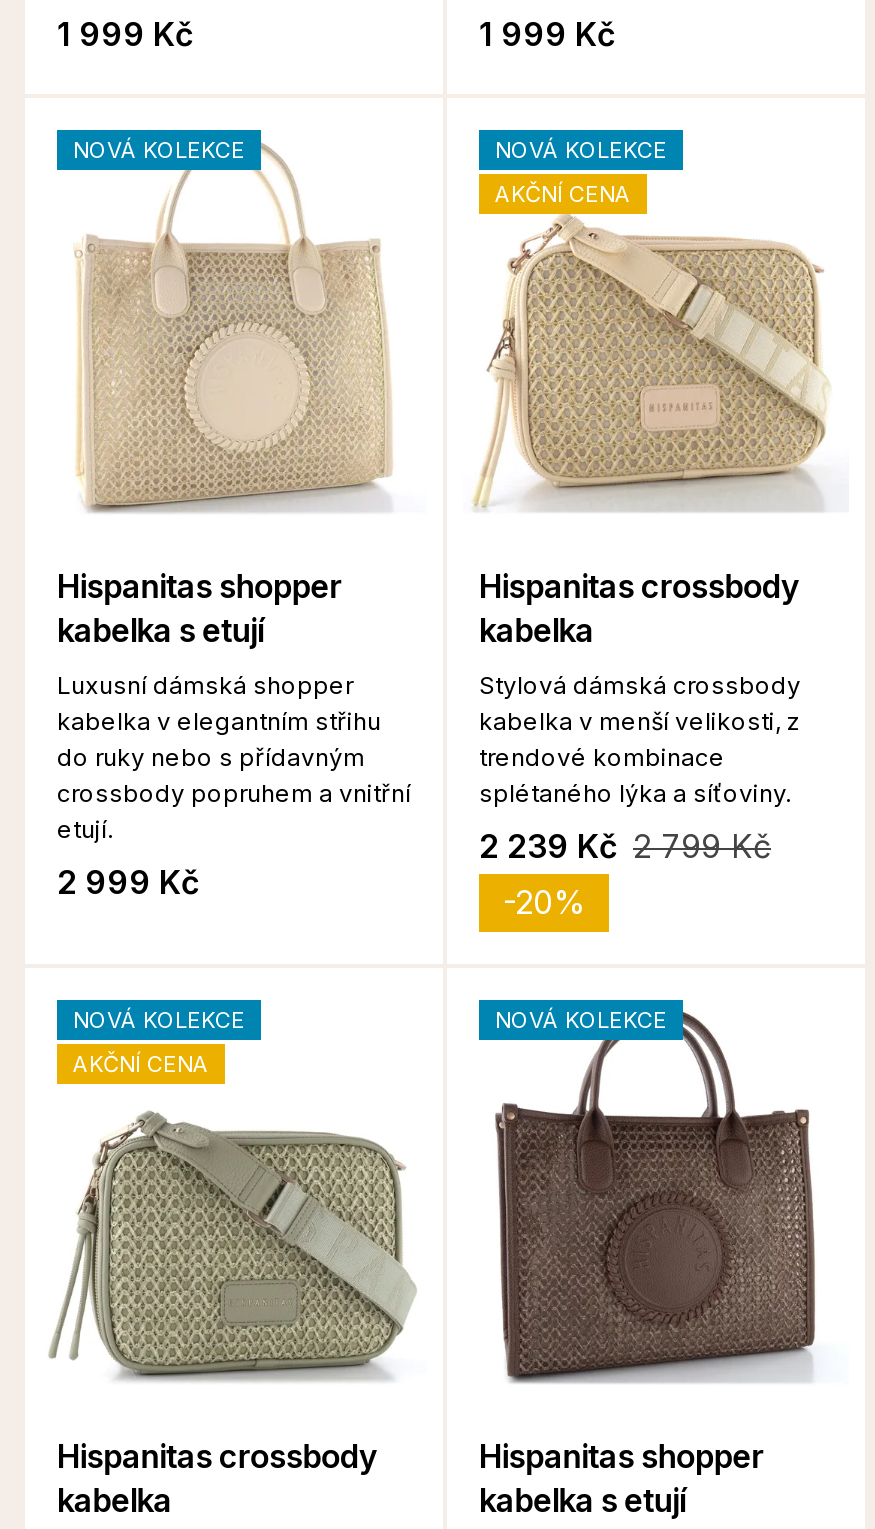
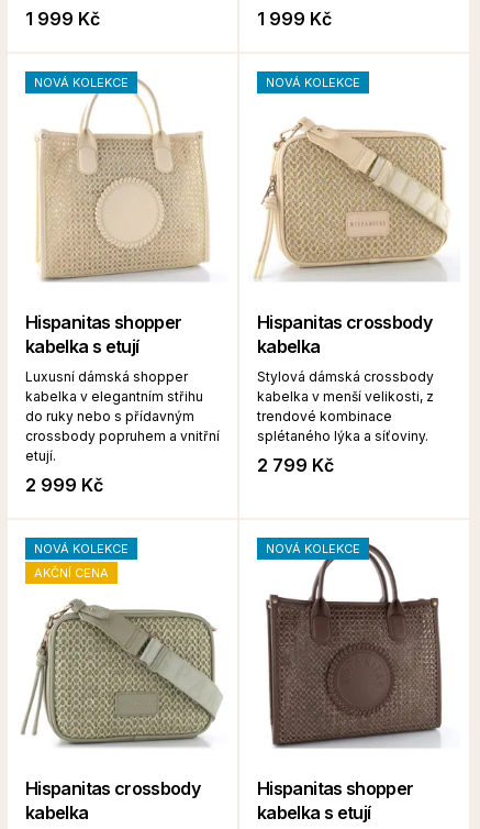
[495,180,631,208] AKČNÍ CENA -> none
[479,826,771,922] 2 239 Kč 2 799 Kč | -20% -> [257,454,334,476] 2 799 Kč

